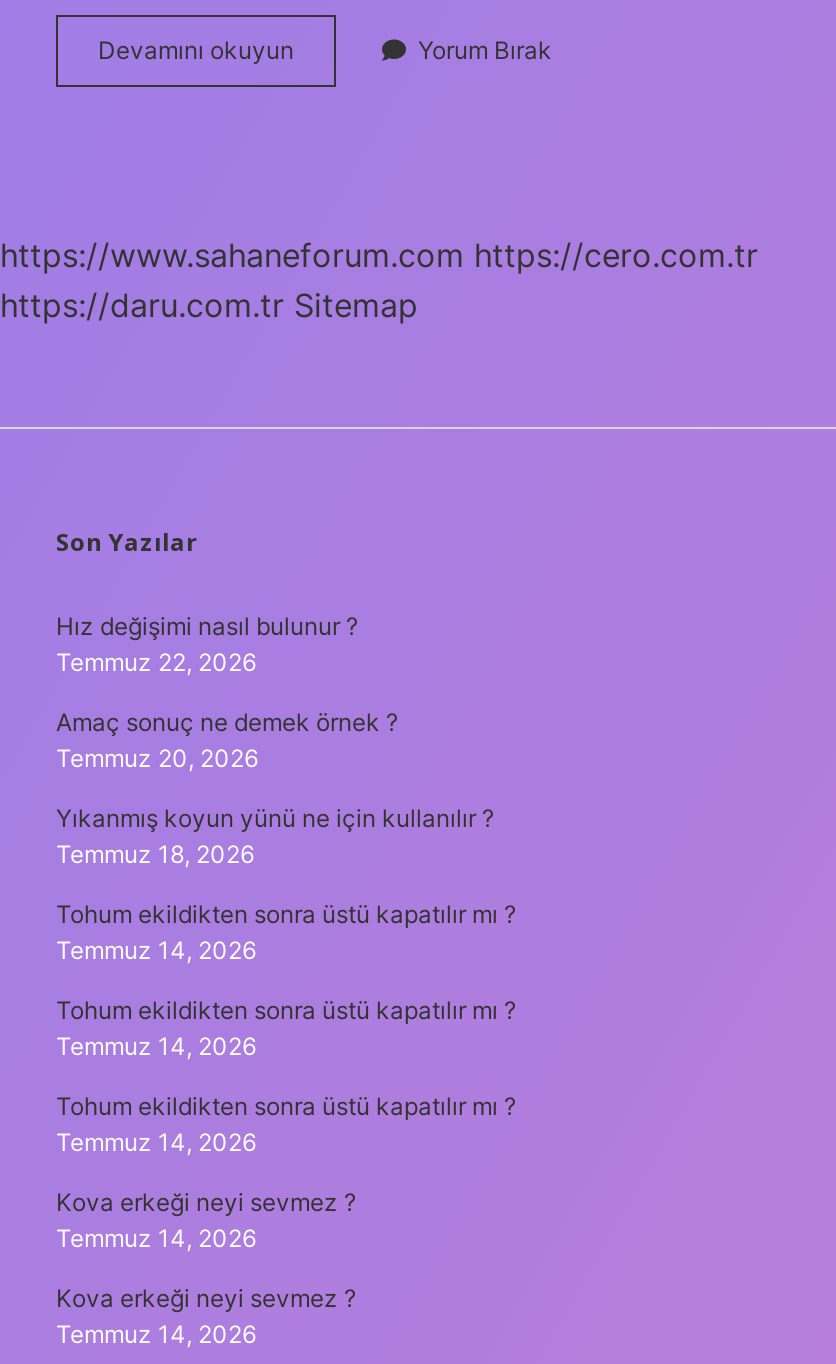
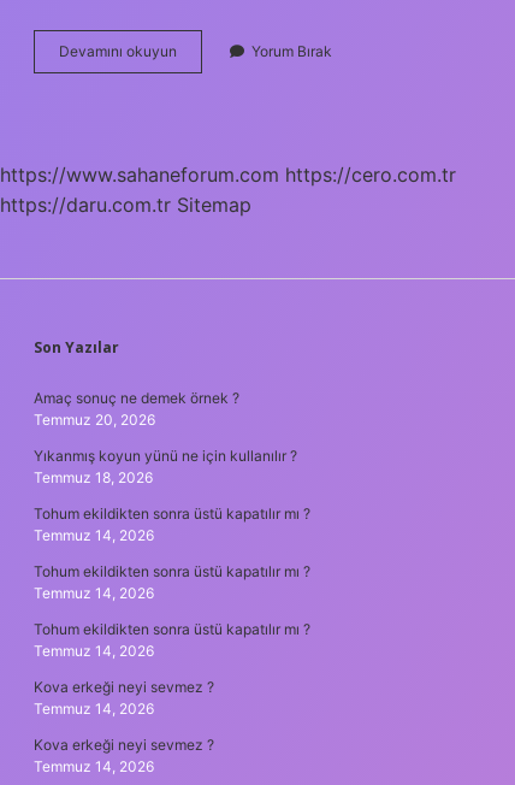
[56,611,358,677] Hız değişimi nasıl bulunur ? | Temmuz 22, 2026 -> none

